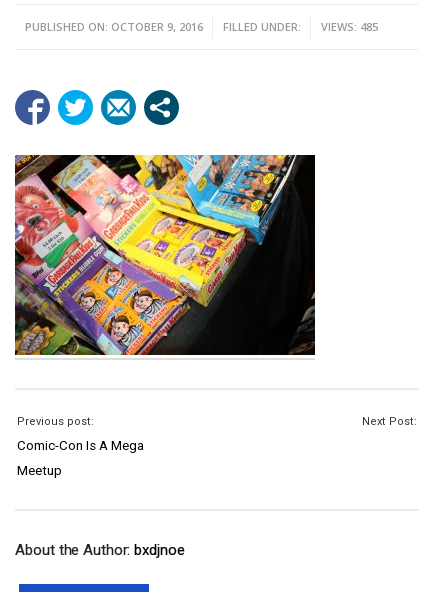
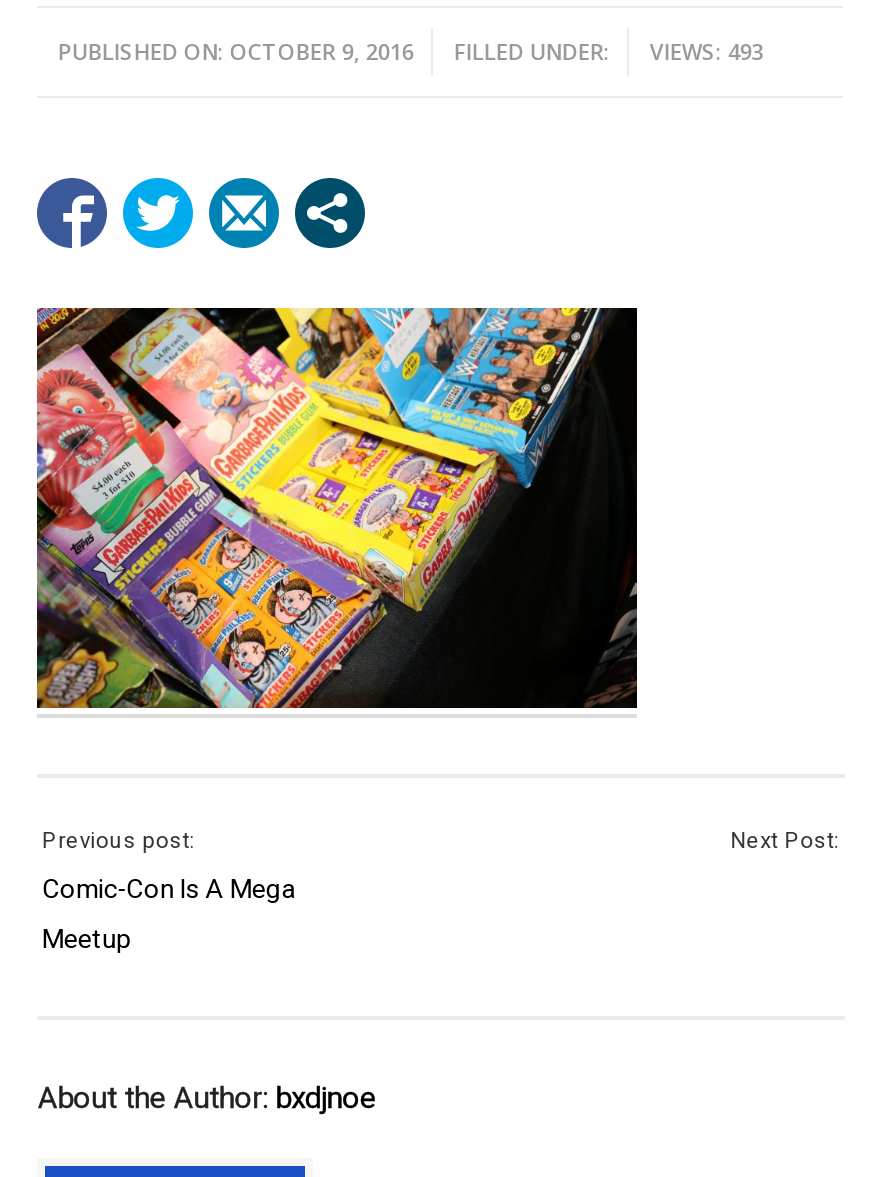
[25,19,378,34] PUBLISHED ON: OCTOBER 9, 2016 FILLED UNDER: VIEWS: 485 -> [58,36,764,66] PUBLISHED ON: OCTOBER 9, 2016 FILLED UNDER: VIEWS: 493

